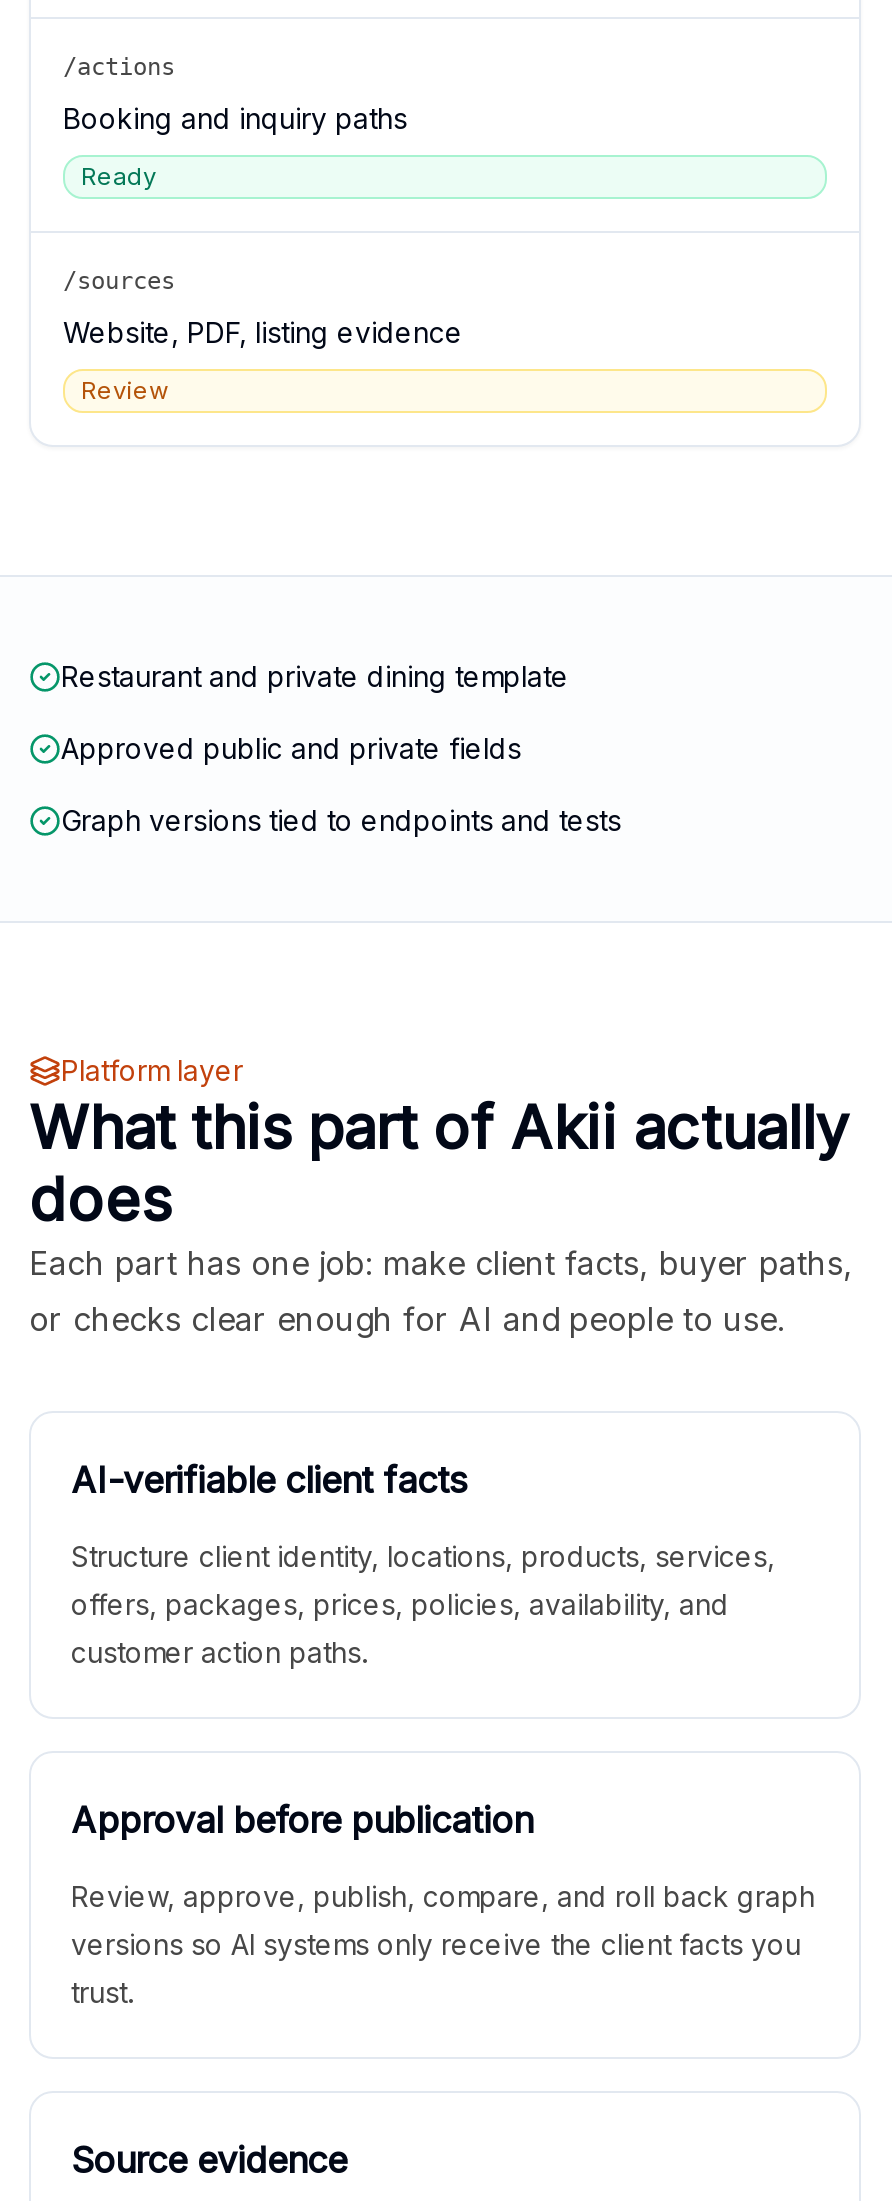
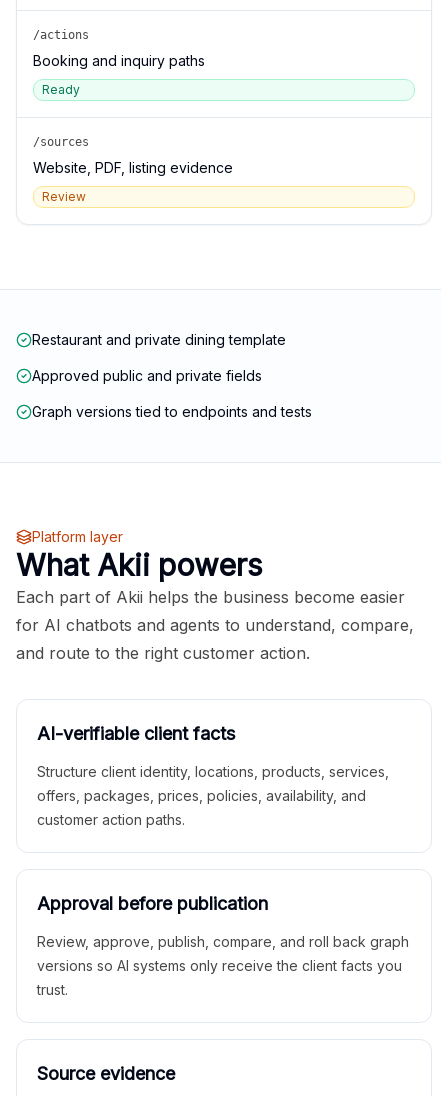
[29,1091,853,1339] What this part of Akii actually | does | Each part has one job: make client facts, buyer paths, | or checks clear enough for AI and people to use. -> [16,547,414,663] What Akii powers | Each part of Akii helps the business become easier | for AI chatbots and agents to understand, compare, | and route to the right customer action.

